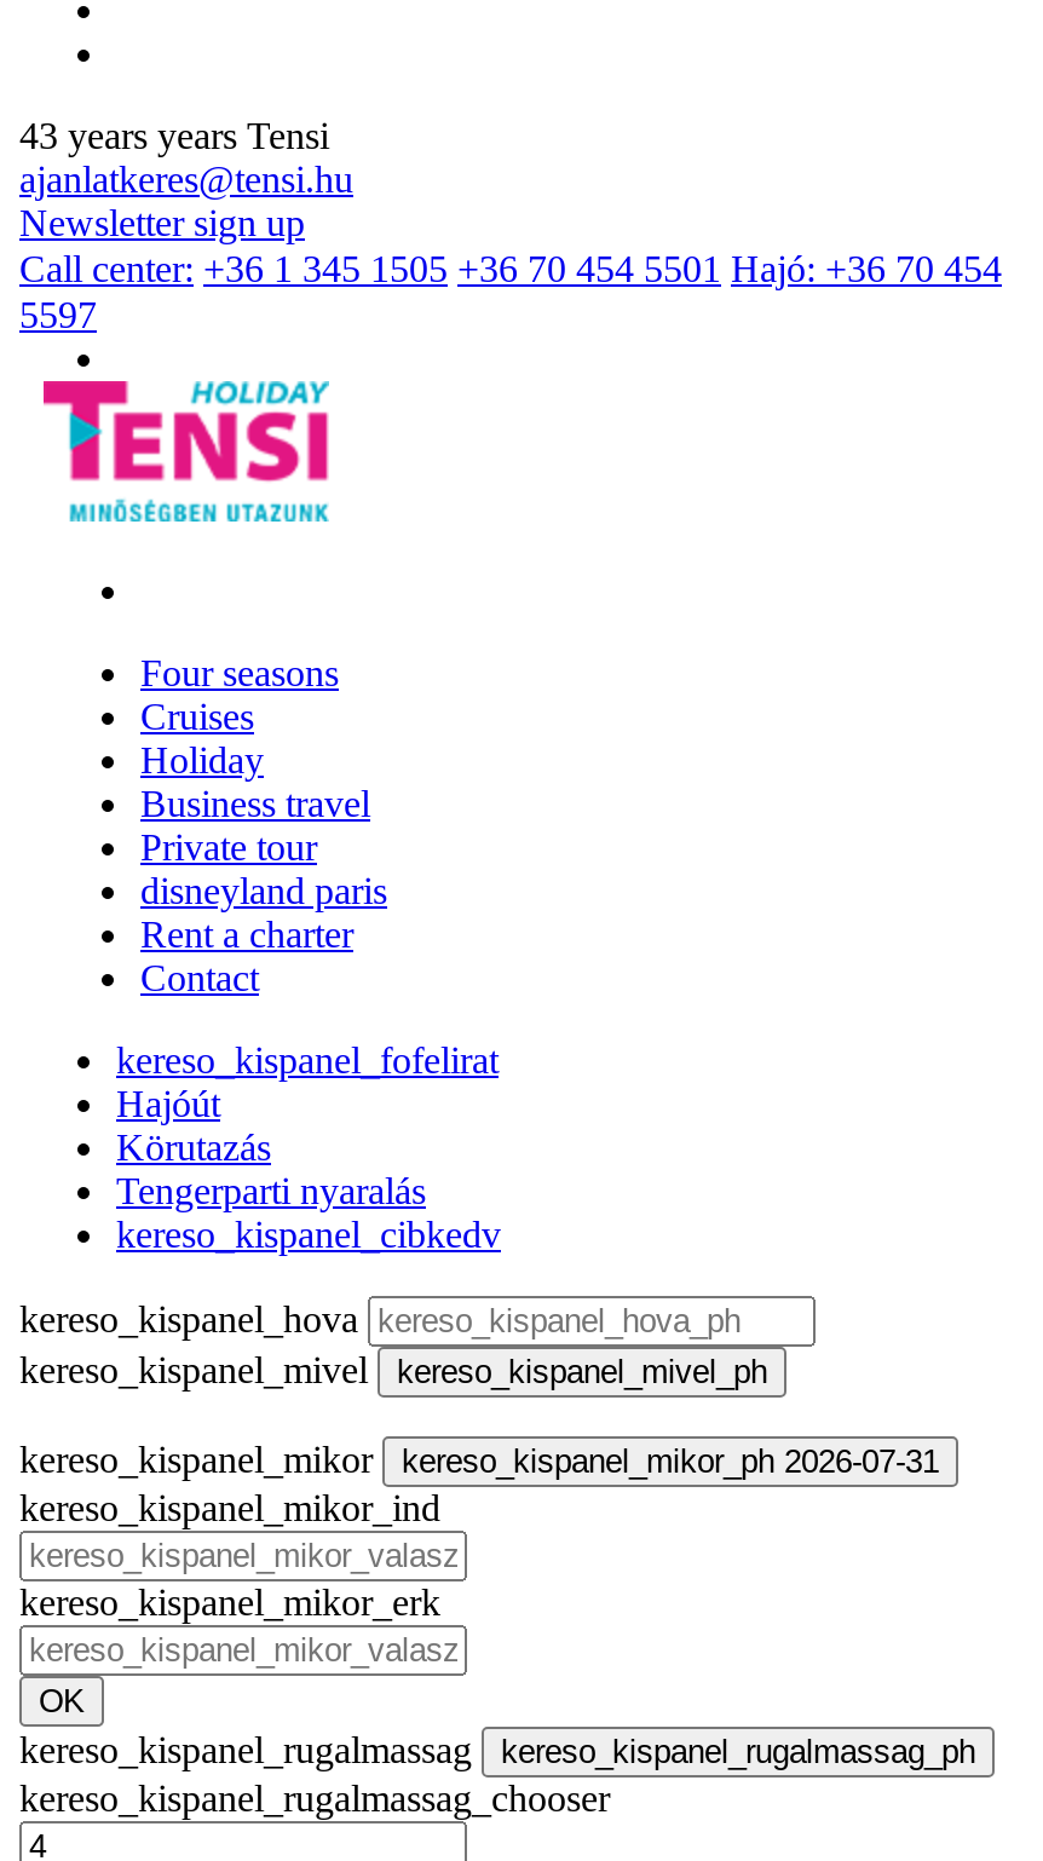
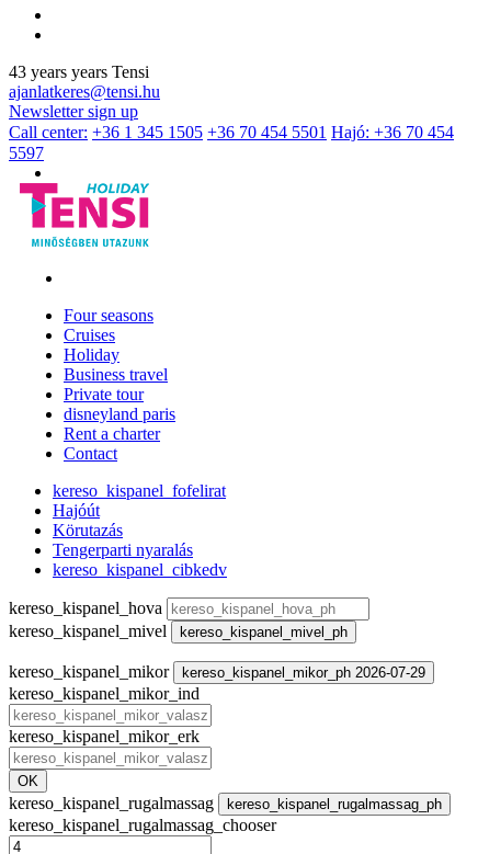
[402,1444,939,1480] kereso_kispanel_mikor_ph 2026-07-31 -> [182,664,425,681] kereso_kispanel_mikor_ph 2026-07-29

